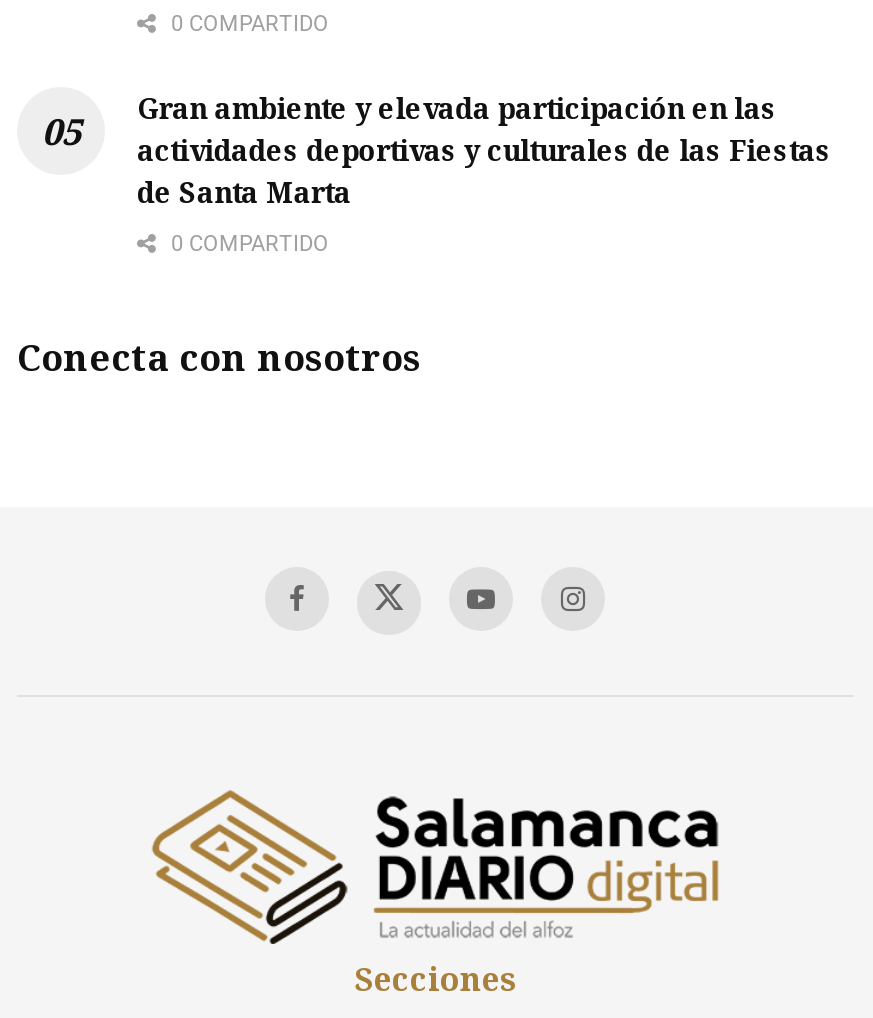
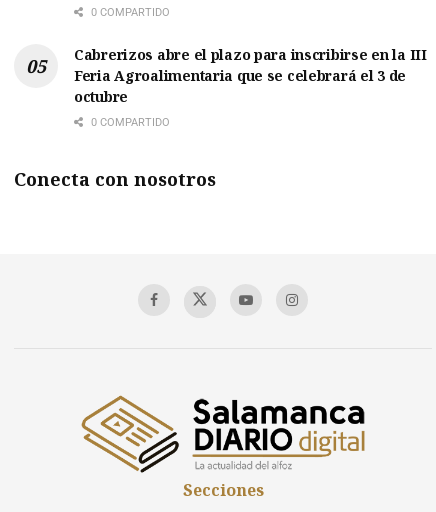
[137,88,831,210] Gran ambiente y elevada participación en las | actividades deportivas y culturales de las Fiestas | de Santa Marta -> [74,45,427,106] Cabrerizos abre el plazo para inscribirse en la III | Feria Agroalimentaria que se celebrará el 3 de | octubre

